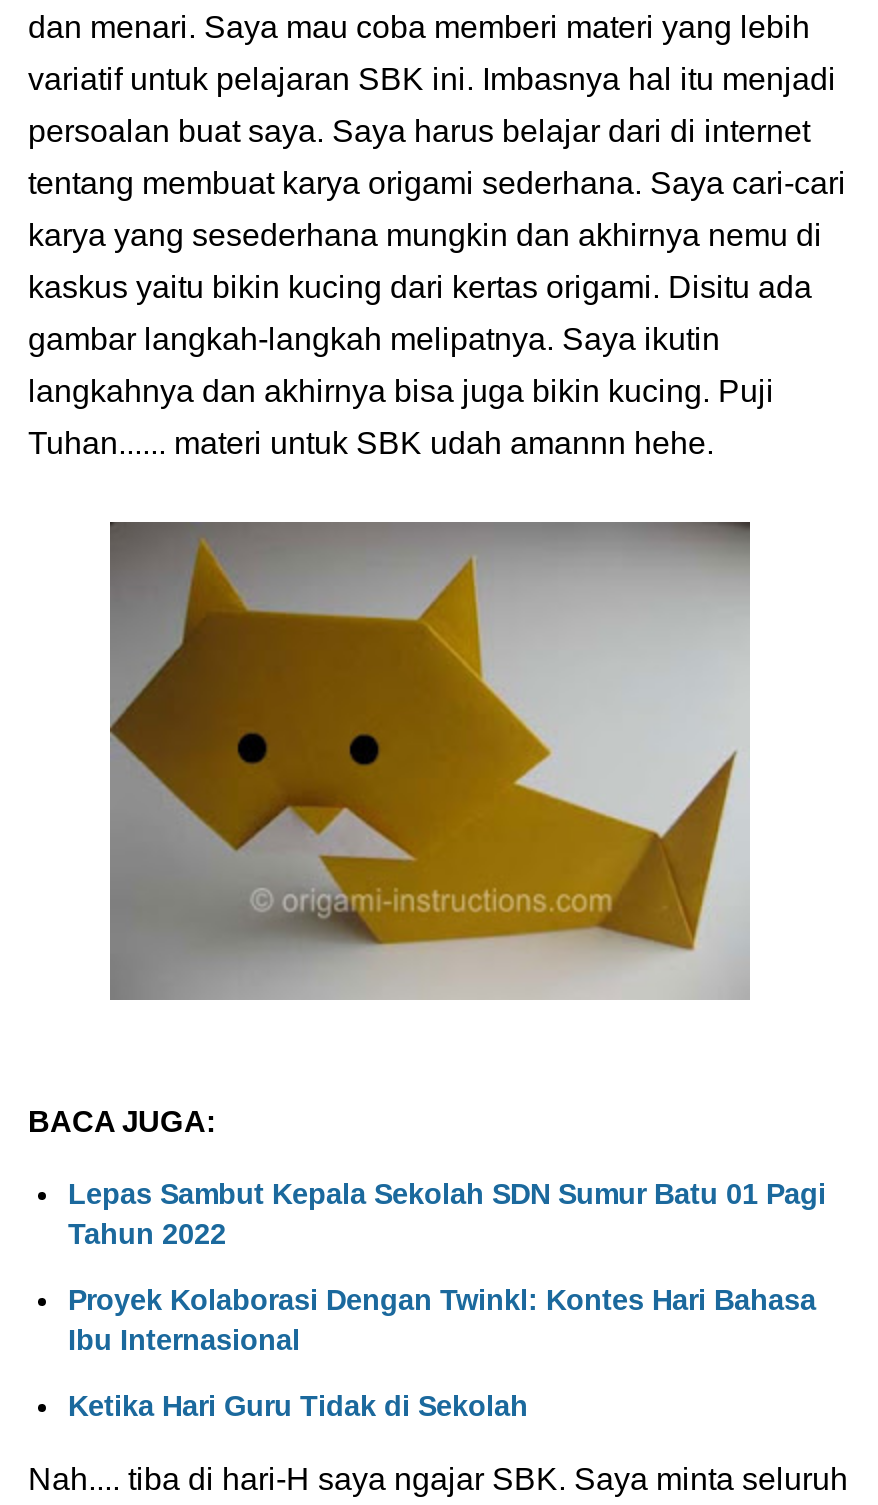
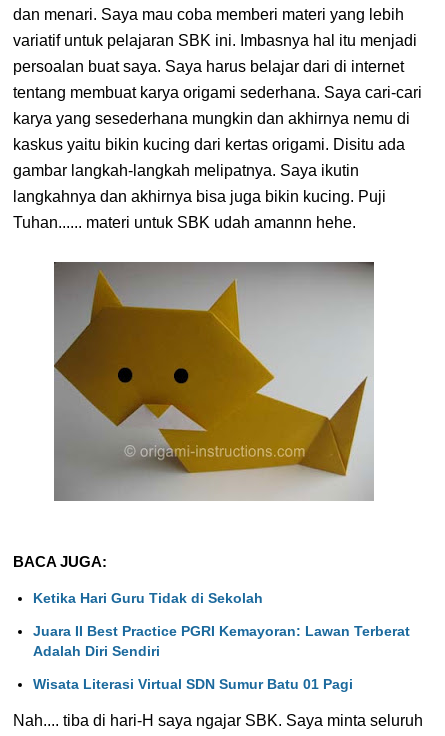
[68,1178,826,1356] Lepas Sambut Kepala Sekolah SDN Sumur Batu 01 Pagi | Tahun 2022 | Proyek Kolaborasi Dengan Twinkl: Kontes Hari Bahasa | Ibu Internasional -> none
moved [68,1389,528,1421] -> [33,590,263,606]: Ketika Hari Guru Tidak di Sekolah
none -> [33,623,410,692] Juara II Best Practice PGRI Kemayoran: Lawan Terberat | Adalah Diri Sendiri | Wisata Literasi Virtual SDN Sumur Batu 01 Pagi

